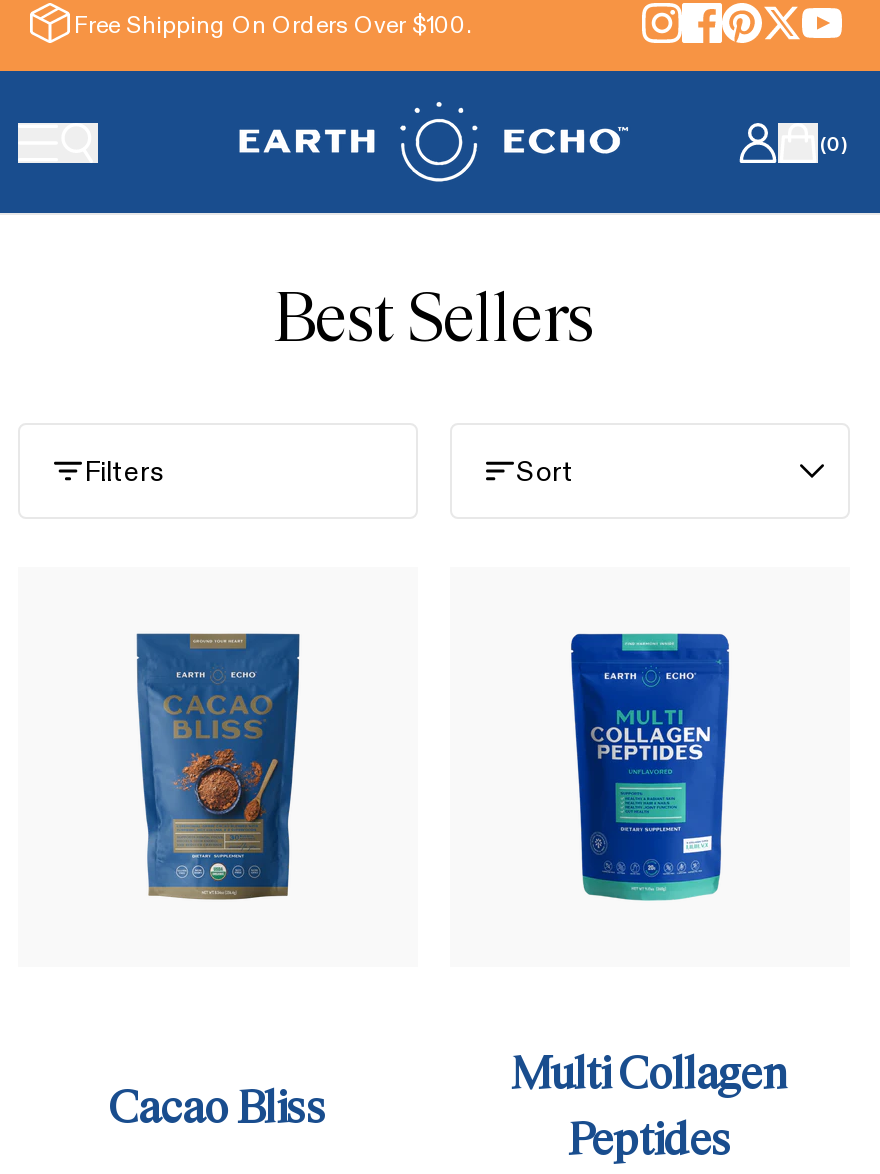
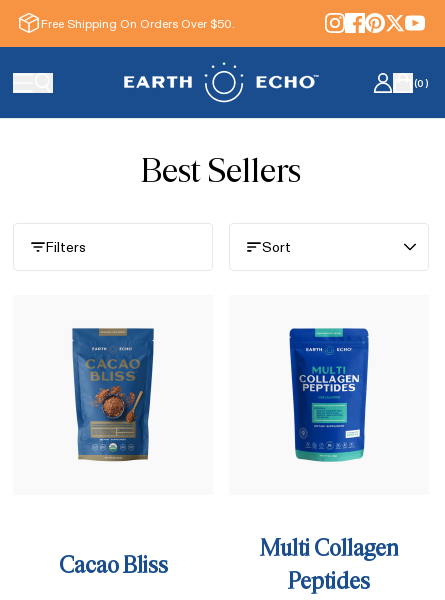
[74,9,472,37] Free Shipping On Orders Over $100. -> [41,16,235,30] Free Shipping On Orders Over $50.

